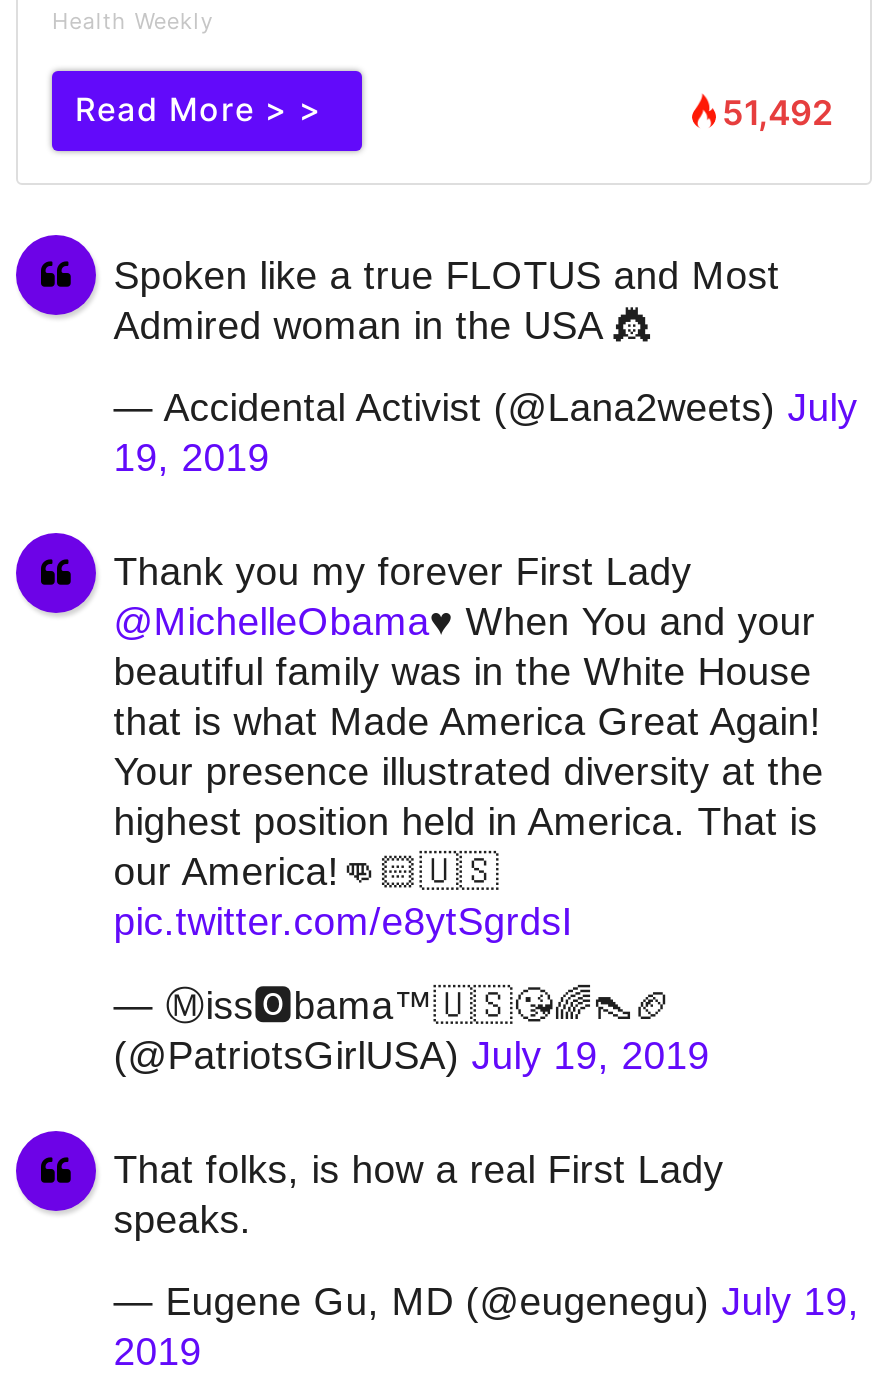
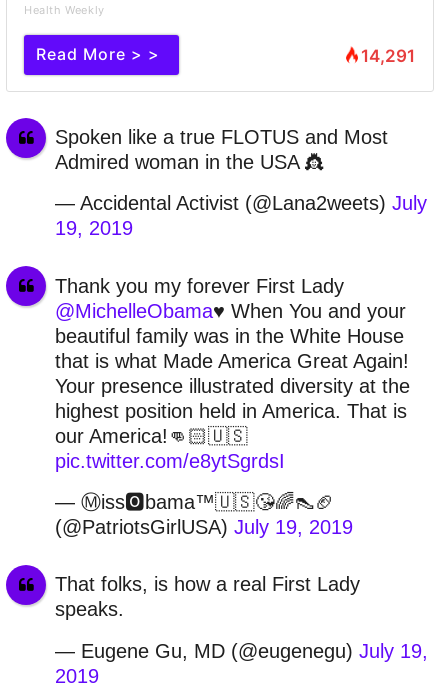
[722,93,834,133] 51,492 -> [361,46,415,66] 14,291

